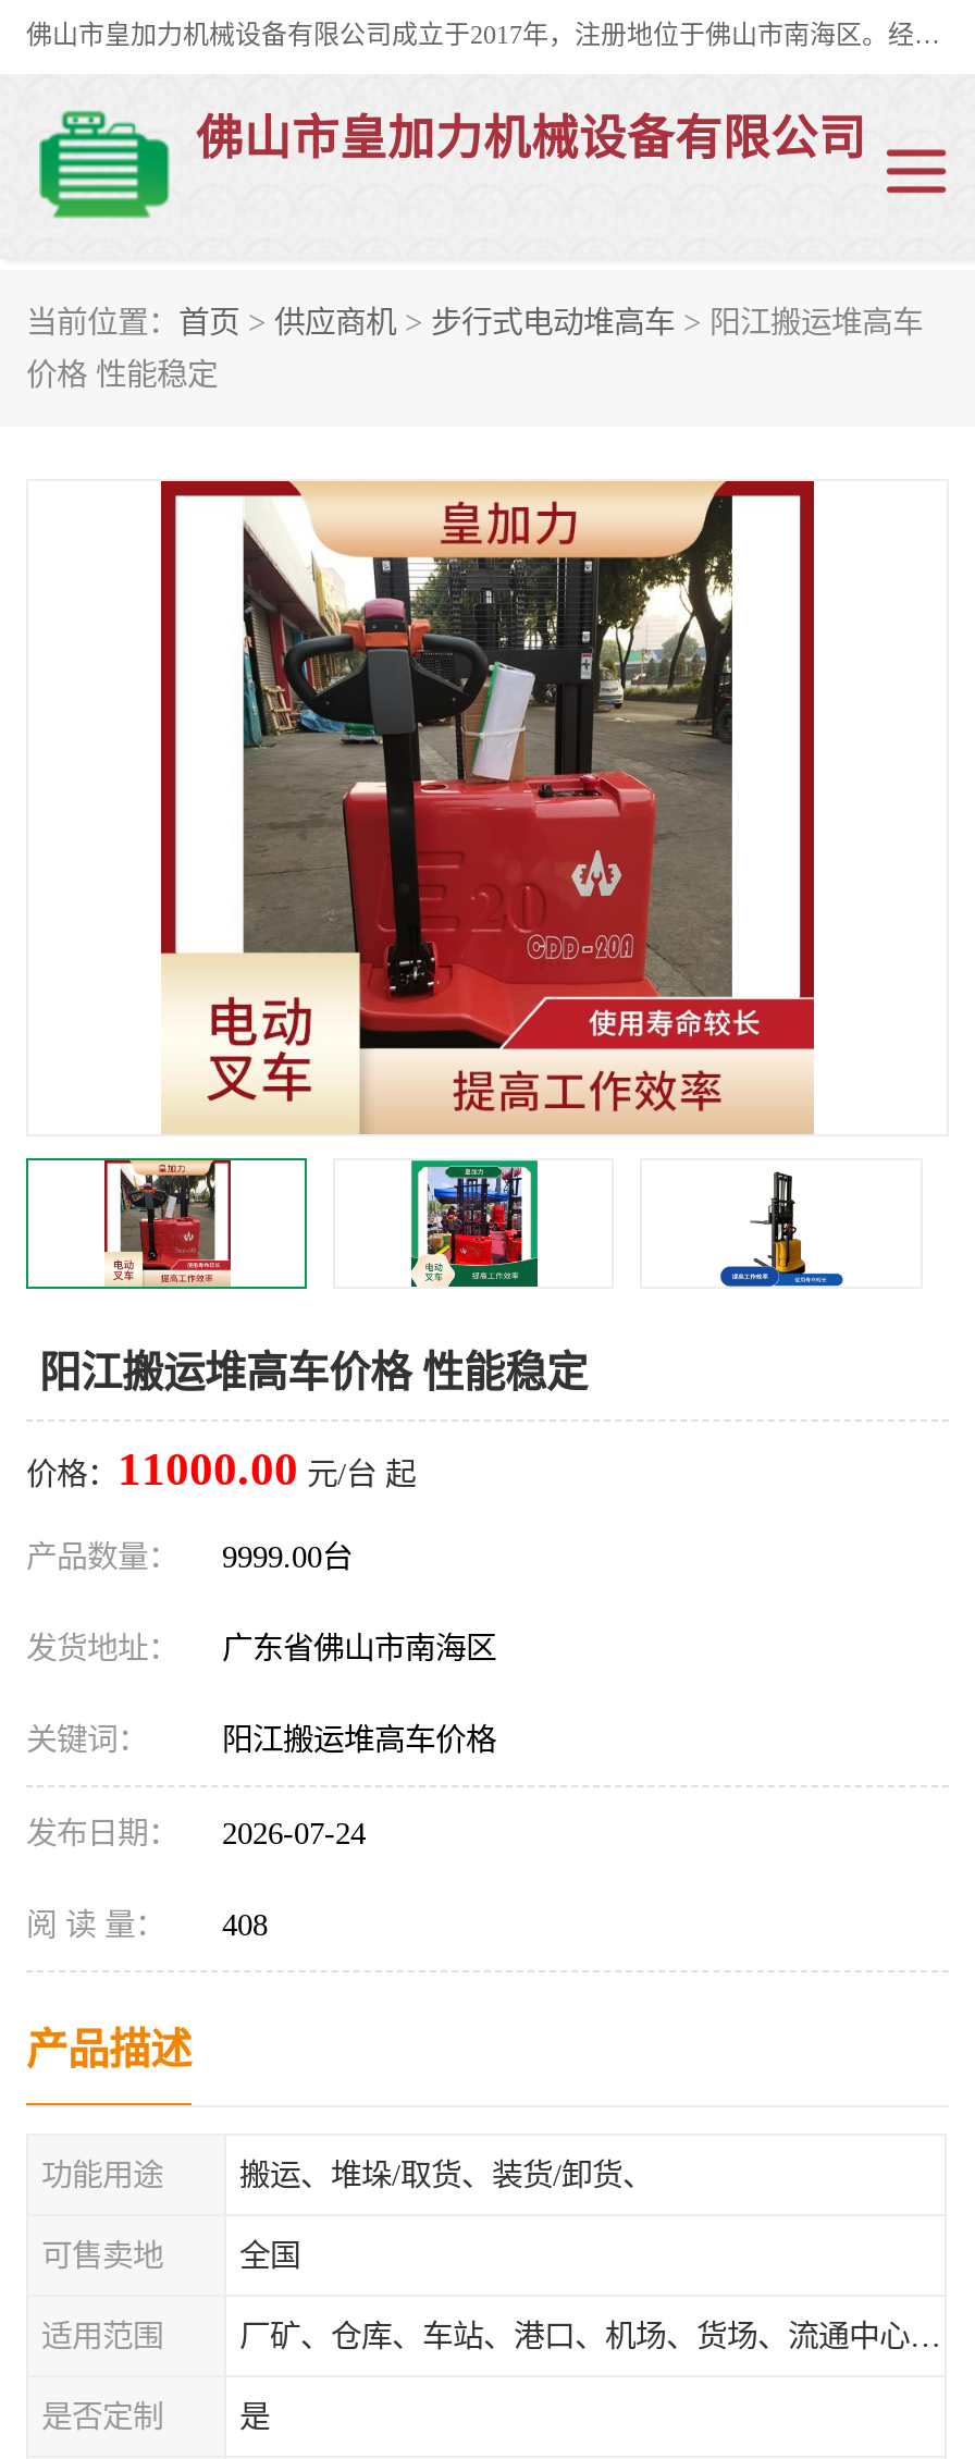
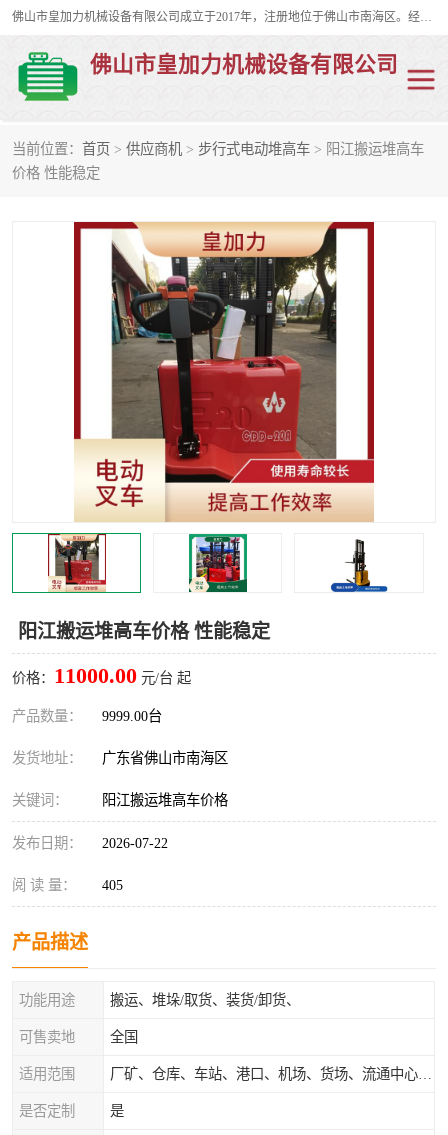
[26,1816,366,1851] 发布日期： 2026-07-24 -> [12,835,168,851] 发布日期： 2026-07-22
[26,1907,268,1942] 阅 读 量： 408 -> [12,877,123,893] 阅 读 量： 405

